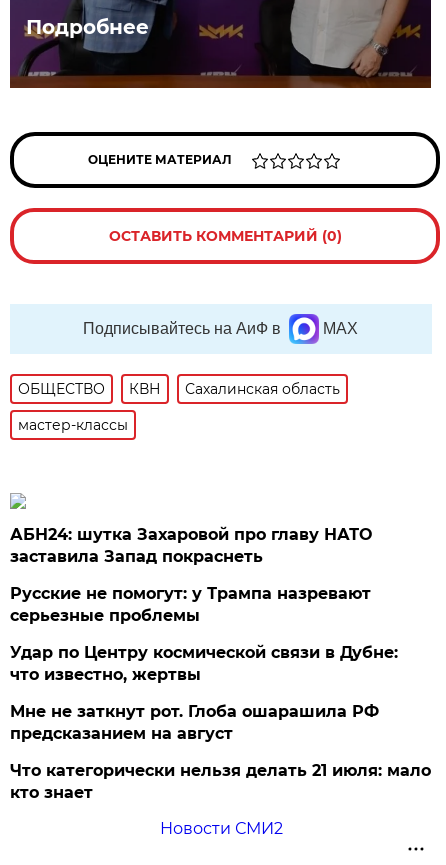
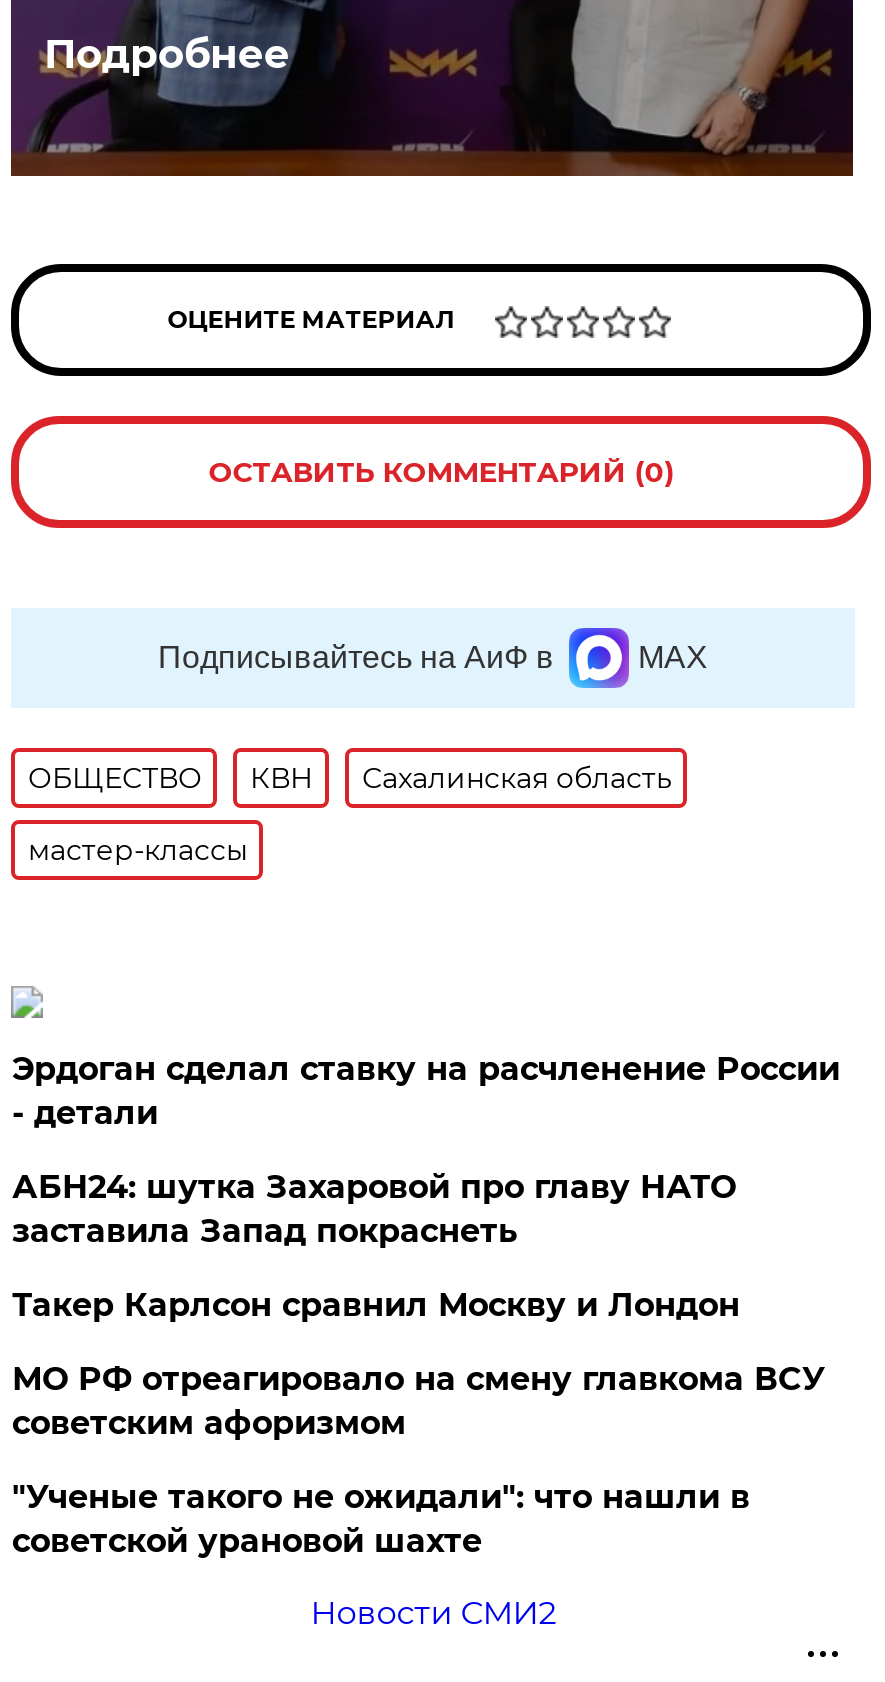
none -> [12,1050,840,1132] Эрдоган сделал ставку на расчленение России | - детали
moved [10,525,372,566] -> [12,1168,736,1250]: АБН24: шутка Захаровой про главу НАТО | заставила Запад покраснеть
[10,584,431,802] Русские не помогут: у Трампа назревают | серьезные проблемы | Удар по Центру космической связи в Дубне: | что известно, жертвы | Мне не заткнут рот. Глоба ошарашила РФ | предсказанием на август | Что категорически нельзя делать 21 июля: мало | кто знает -> [12,1286,826,1560] Такер Карлсон сравнил Москву и Лондон | МО РФ отреагировало на смену главкома ВСУ | советским афоризмом | "Ученые такого не ожидали": что нашли в | советской урановой шахте

